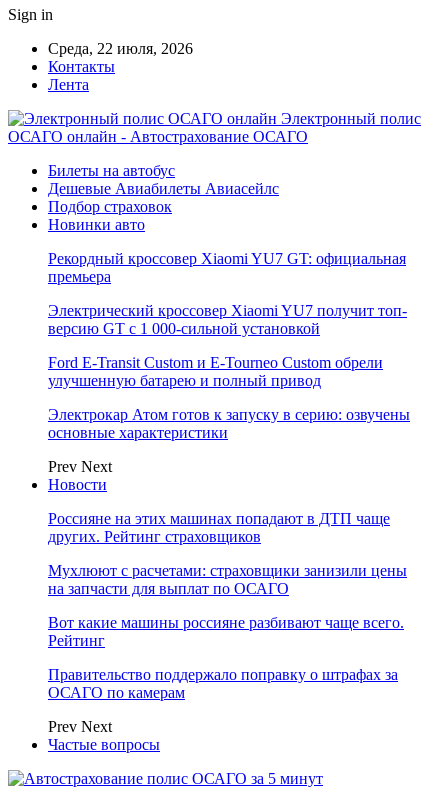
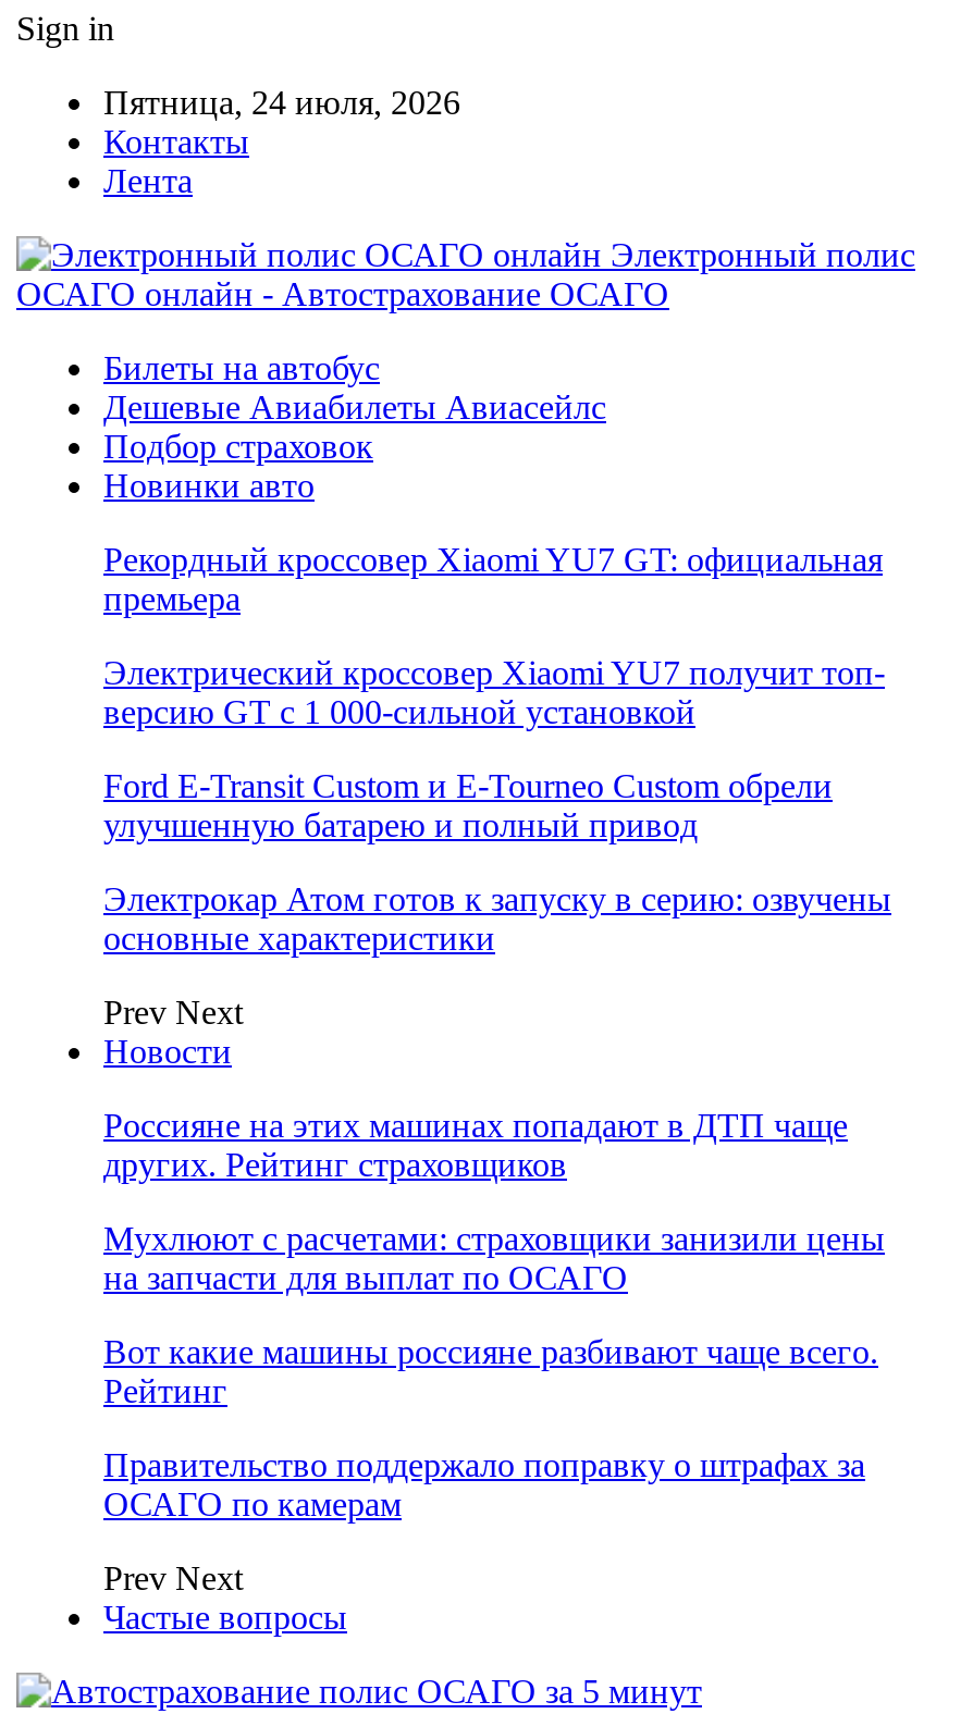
[48,40,193,57] Среда, 22 июля, 2026 -> [103,84,460,121] Пятница, 24 июля, 2026

